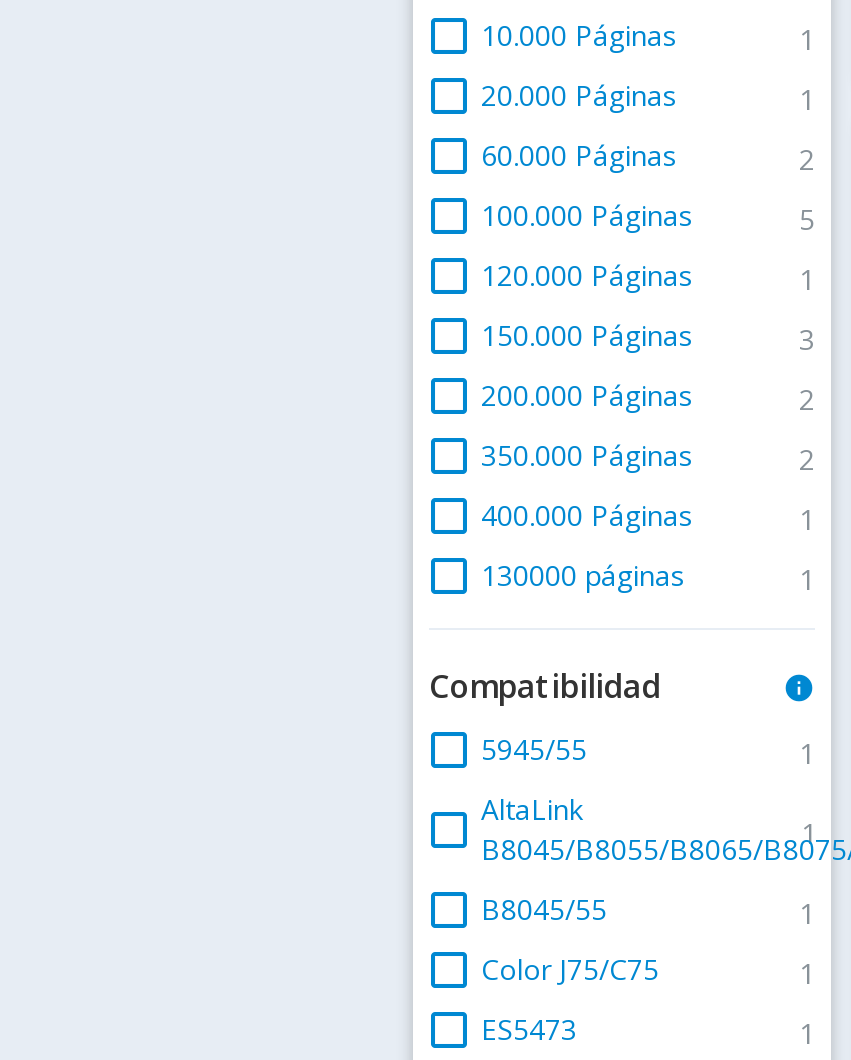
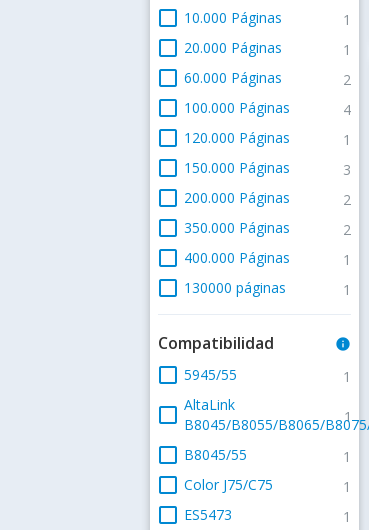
[799,199,815,237] 5 -> [343,100,351,119] 4

